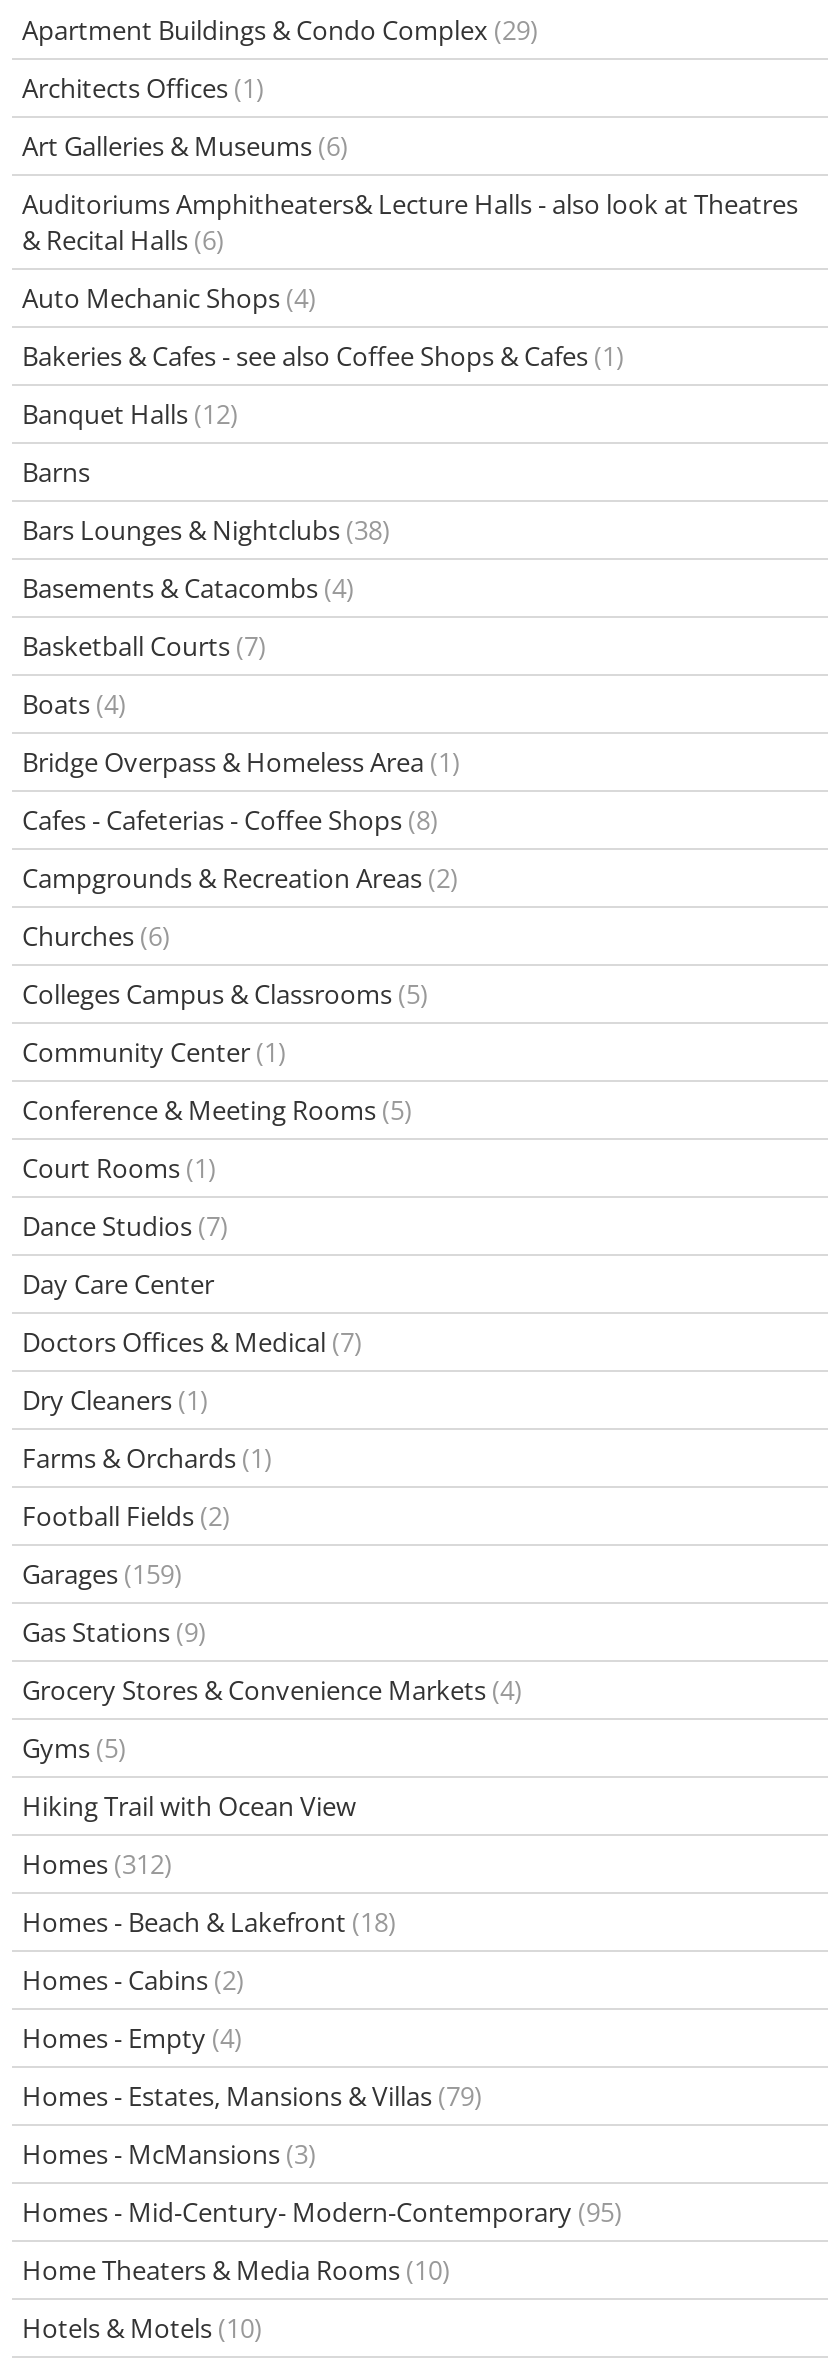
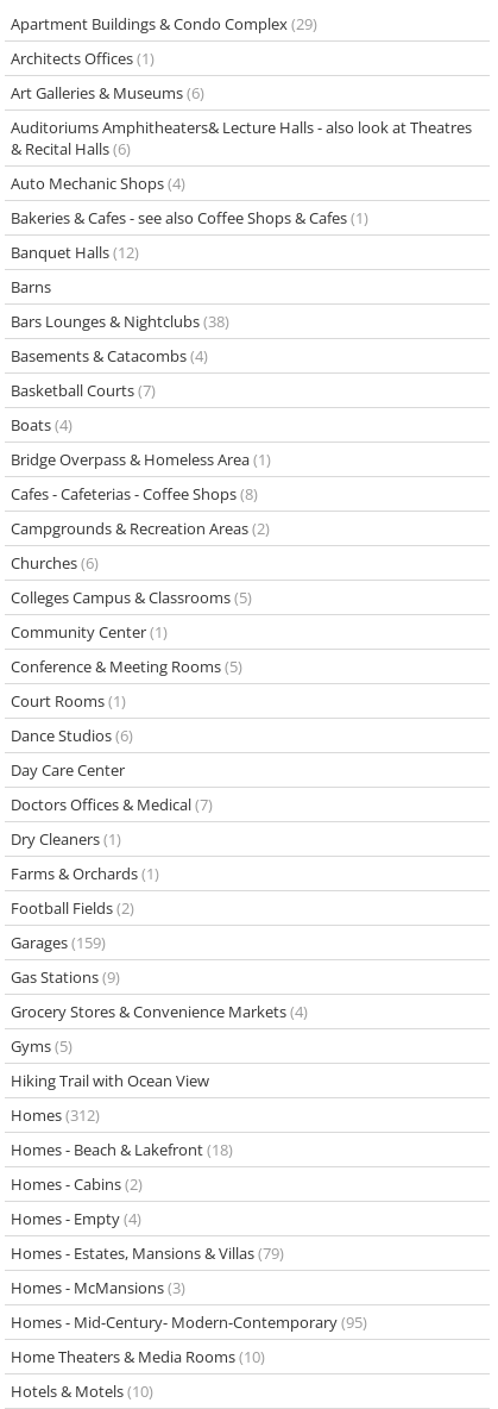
[22,1208,228,1244] Dance Studios (7) -> [11,725,133,746] Dance Studios (6)

